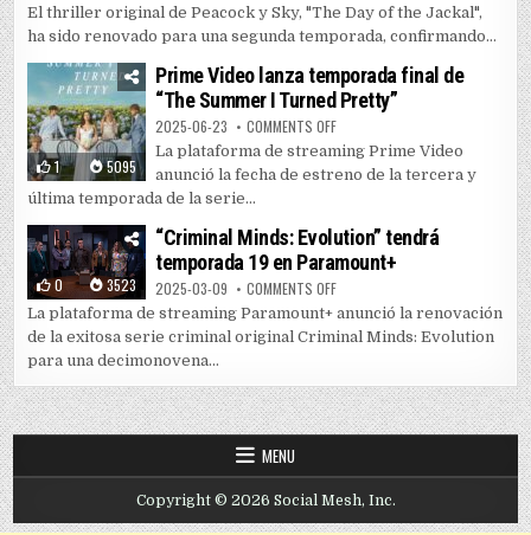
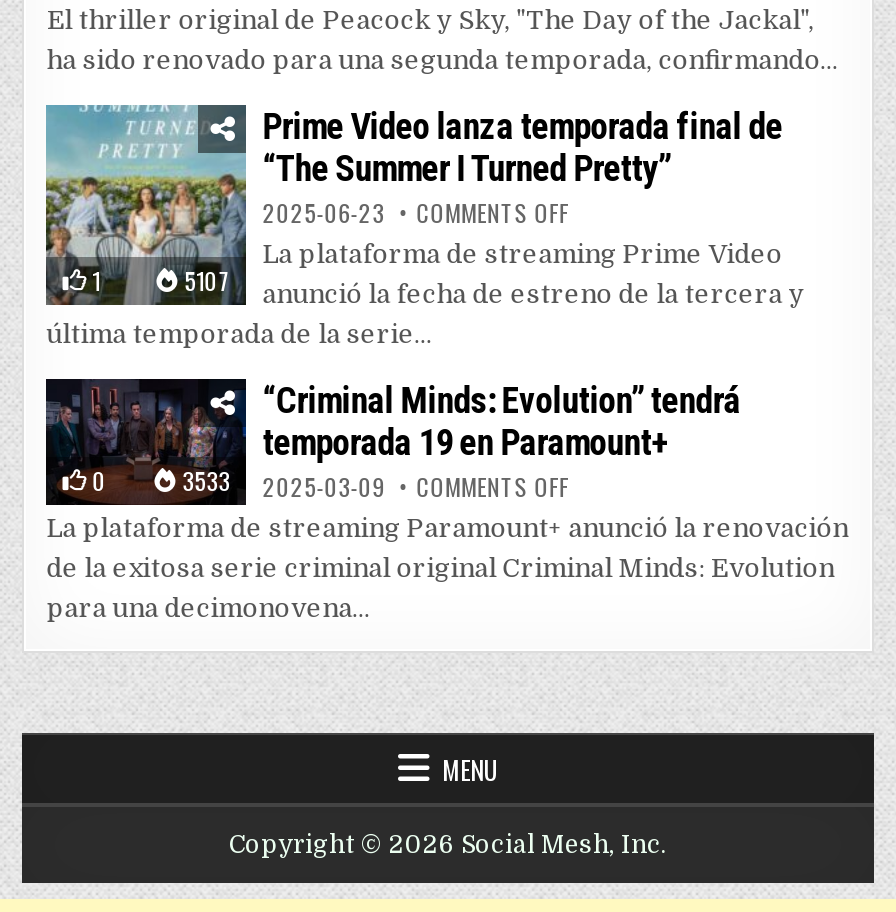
[107,156,477,183] 5095 anunció la fecha de estreno de la tercera y -> [184,264,804,310] 5107 anunció la fecha de estreno de la tercera y
[107,274,137,294] 3523 -> [182,463,230,497] 3533

